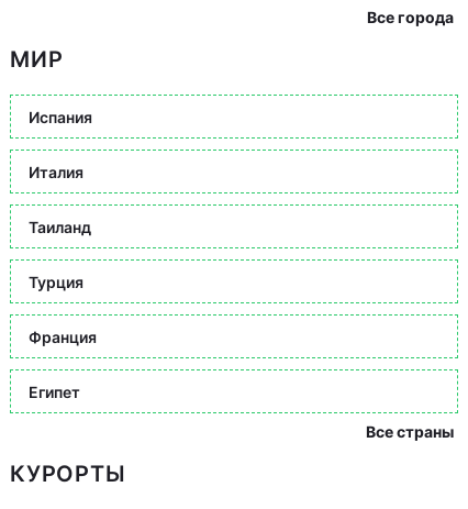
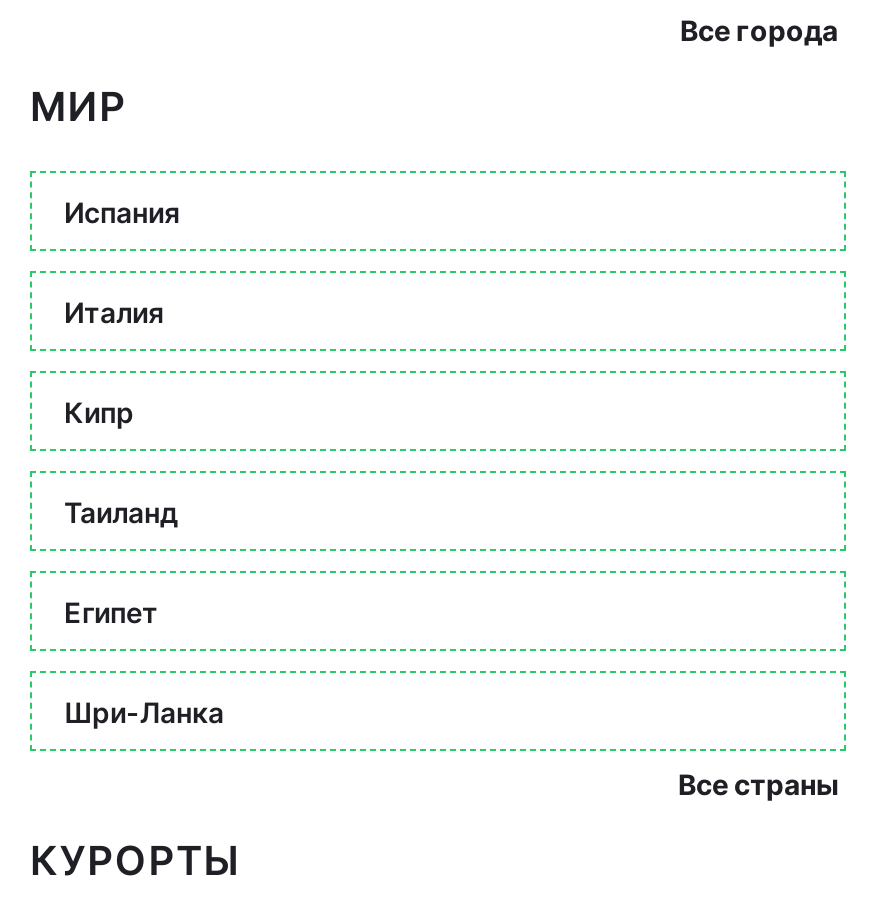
none -> [64,394,134,428] Кипр
moved [29,217,91,236] -> [64,494,178,528]: Таиланд
[29,272,97,346] Турция | Франция -> none
moved [29,382,80,401] -> [64,594,158,628]: Египет
none -> [64,694,224,728] Шри-Ланка

